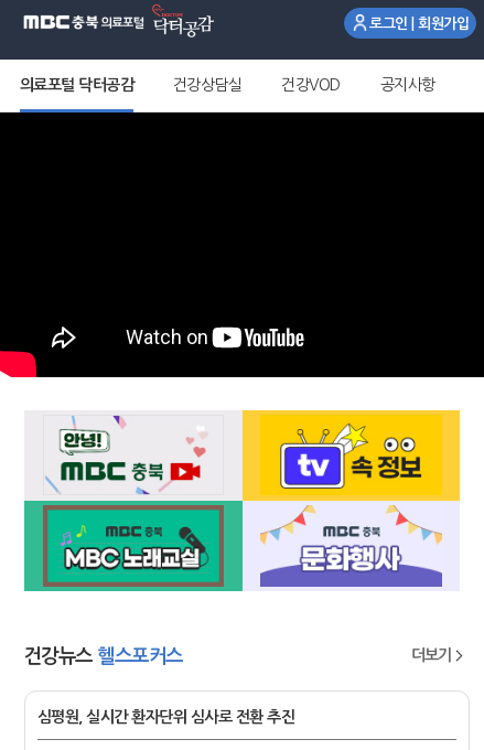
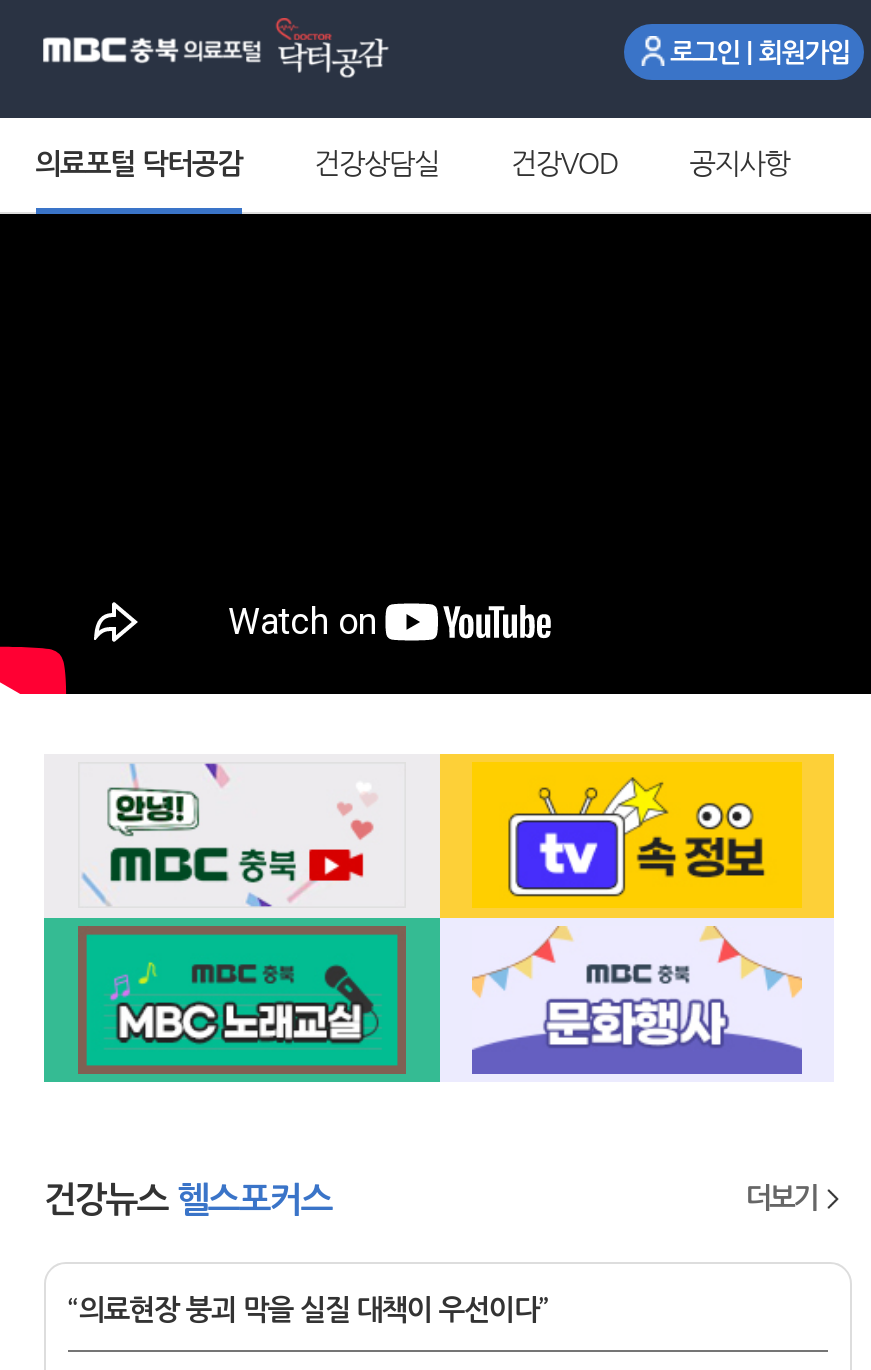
[37,709,295,725] 심평원,실시간환자단위심사로전환추진 -> [68,1296,548,1324] “의료현장붕괴막을실질대책이우선이다”

